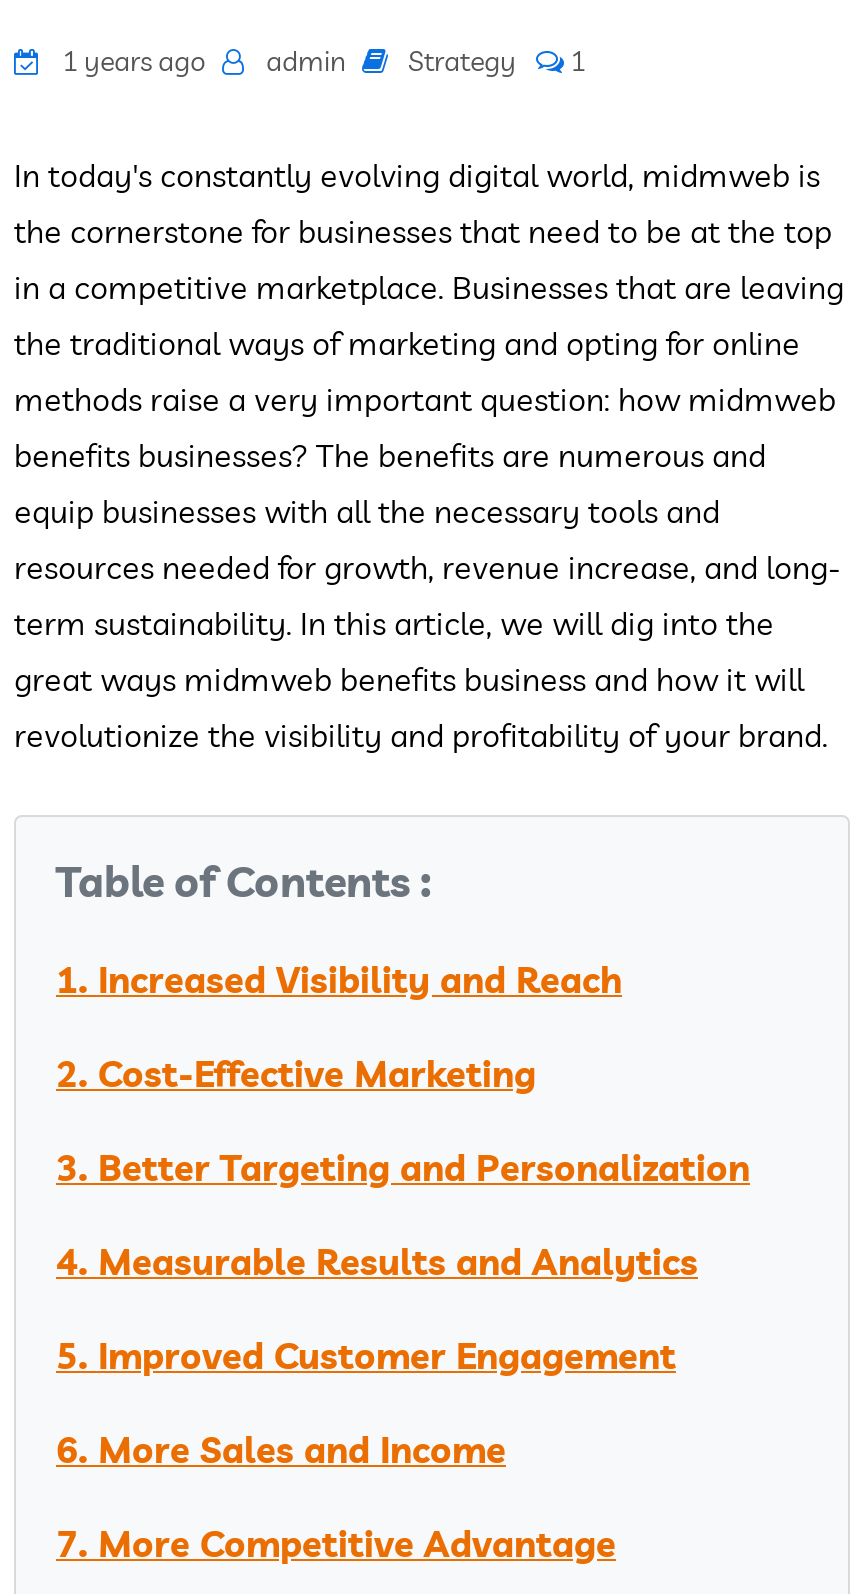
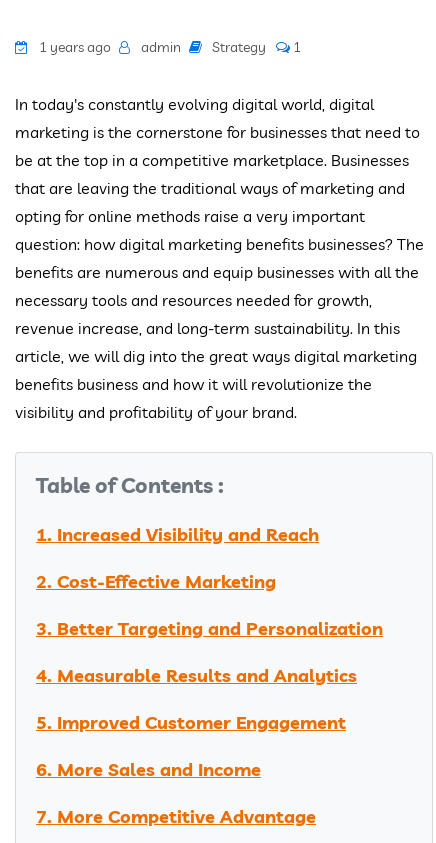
[14,155,844,755] In today's constantly evolving digital world, midmweb is | the cornerstone for businesses that need to be at the top | in a competitive marketplace. Businesses that are leaving | the traditional ways of marketing and opting for online | methods raise a very important question: how midmweb | benefits businesses? The benefits are numerous and | equip businesses with all the necessary tools and | resources needed for growth, revenue increase, and long- | term sustainability. In this article, we will dig into the | great ways midmweb benefits business and how it will | revolutionize the visibility and profitability of your brand. -> [15,94,424,422] In today's constantly evolving digital world, digital | marketing is the cornerstone for businesses that need to | be at the top in a competitive marketplace. Businesses | that are leaving the traditional ways of marketing and | opting for online methods raise a very important | question: how digital marketing benefits businesses? The | benefits are numerous and equip businesses with all the | necessary tools and resources needed for growth, | revenue increase, and long-term sustainability. In this | article, we will dig into the great ways digital marketing | benefits business and how it will revolutionize the | visibility and profitability of your brand.

